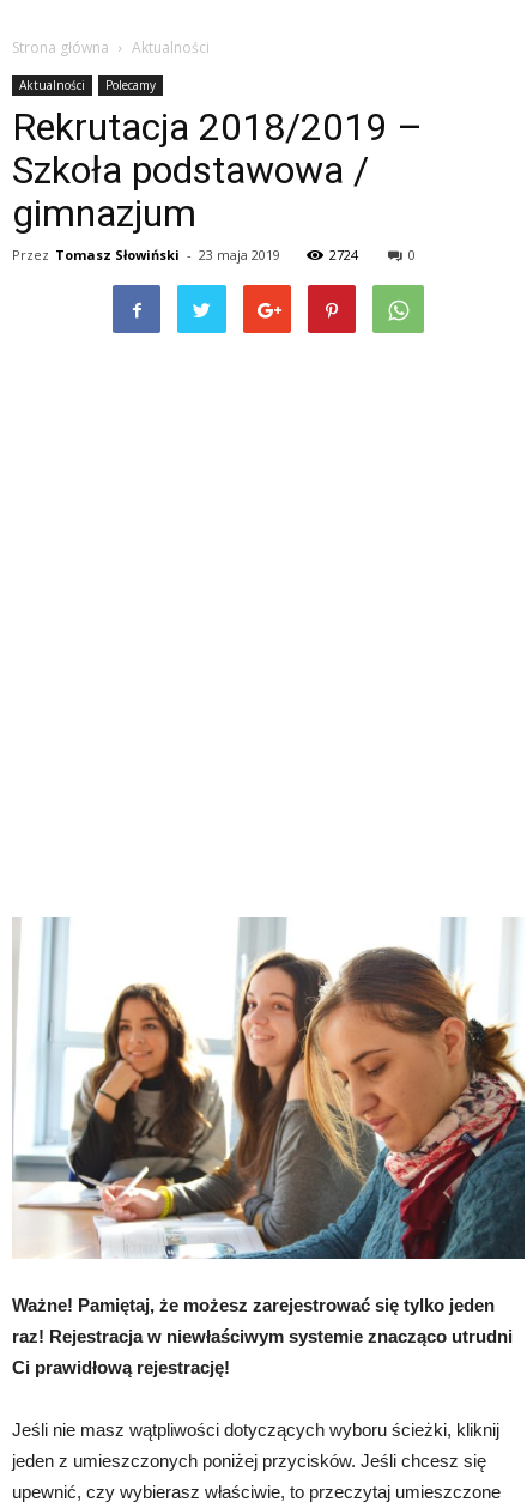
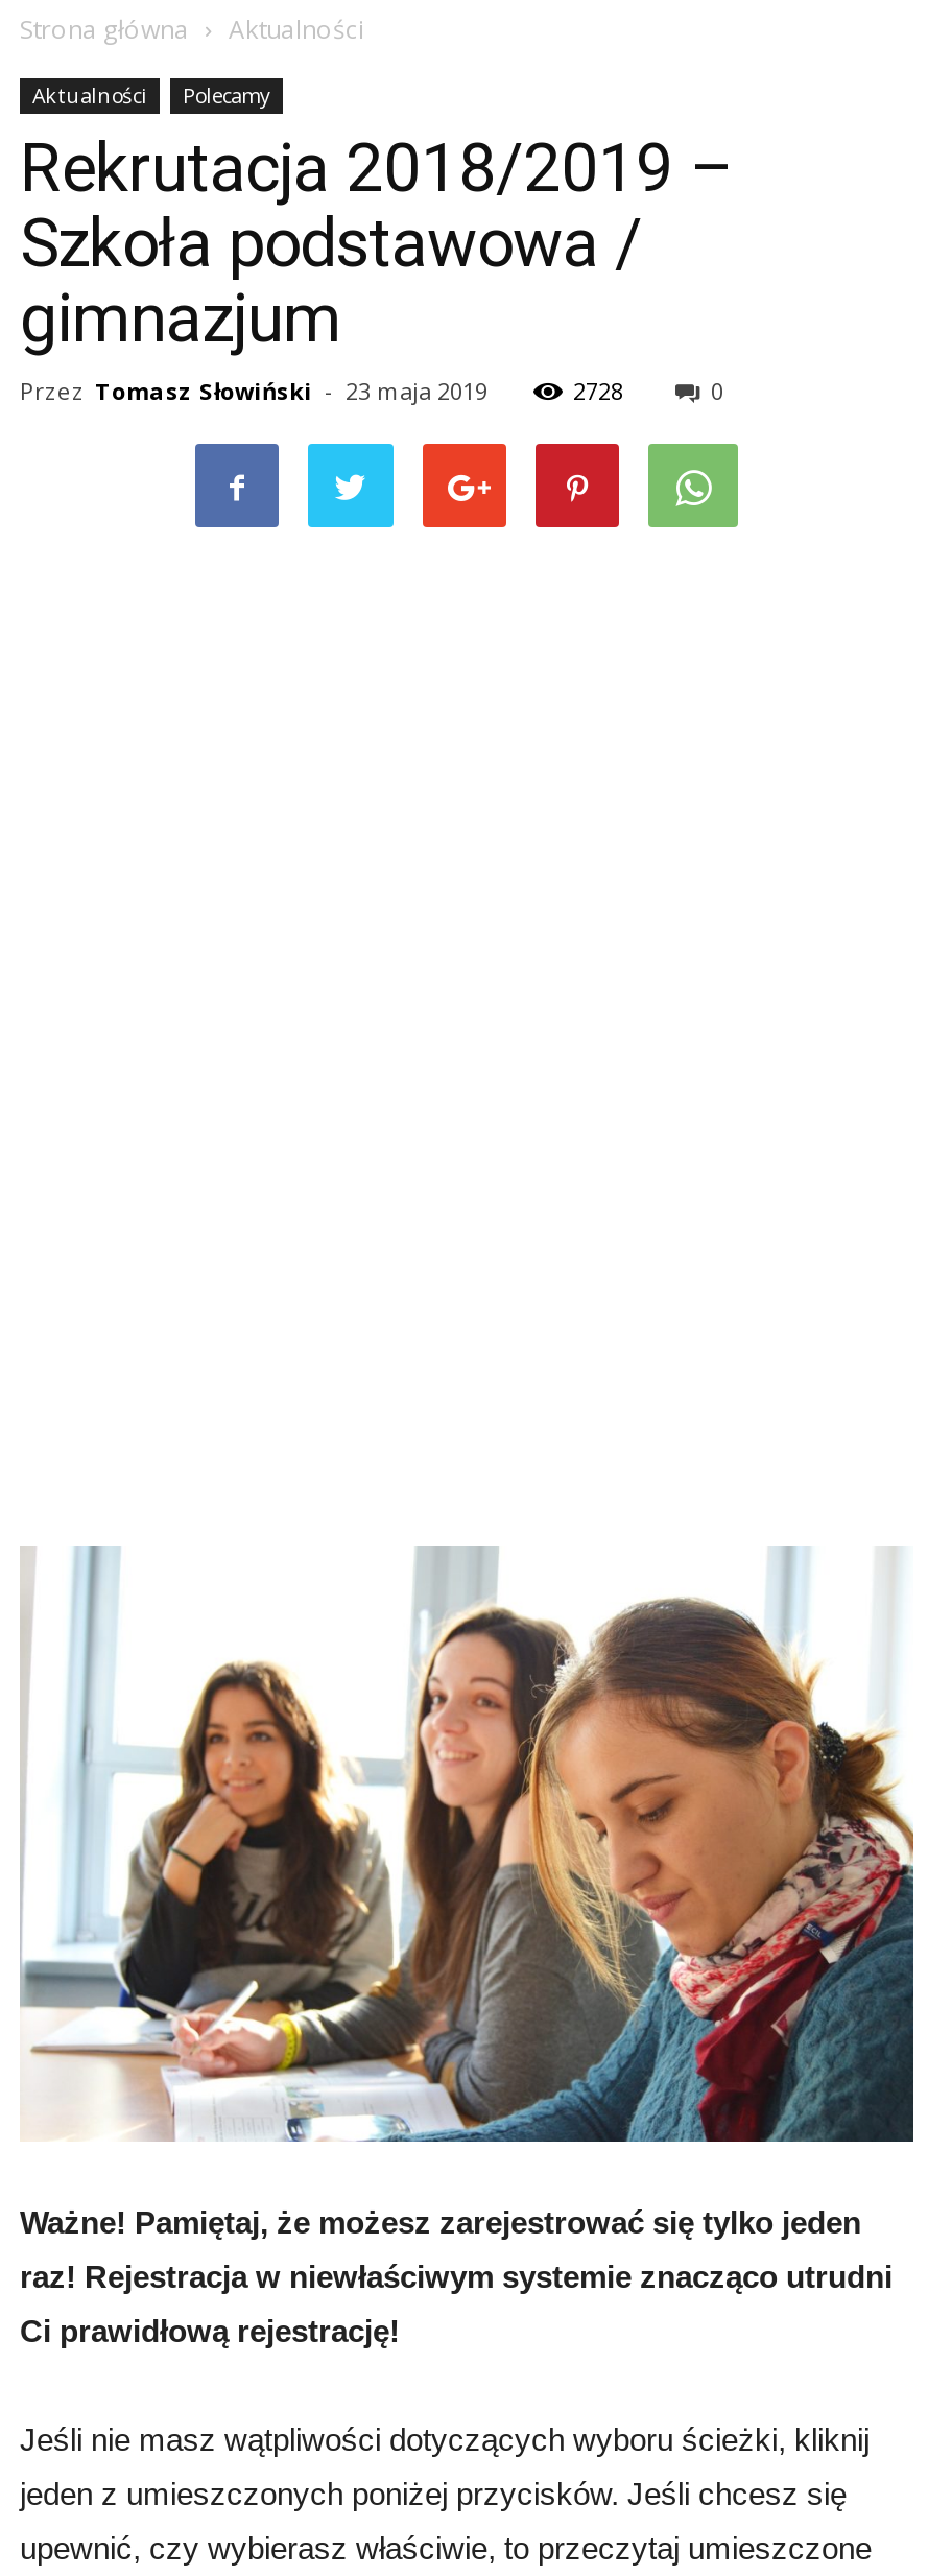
[329,246,358,264] 2724 -> [573,375,623,406] 2728

